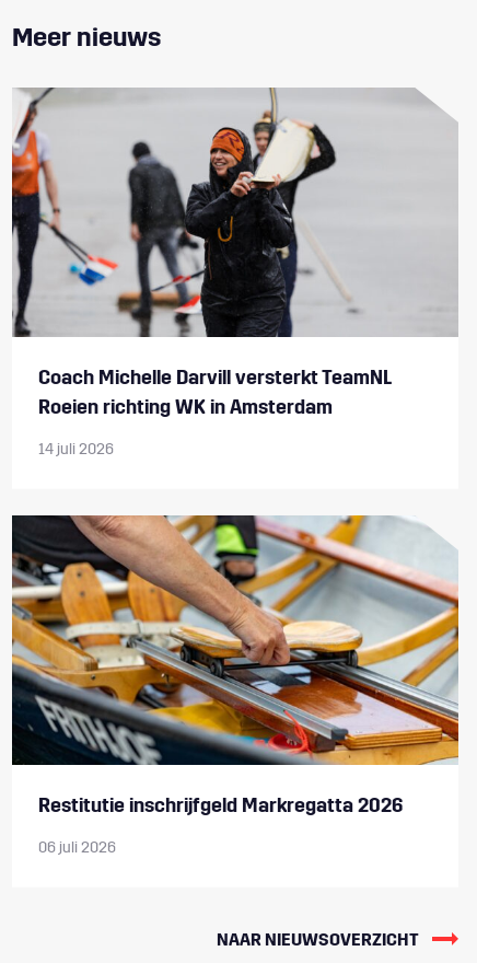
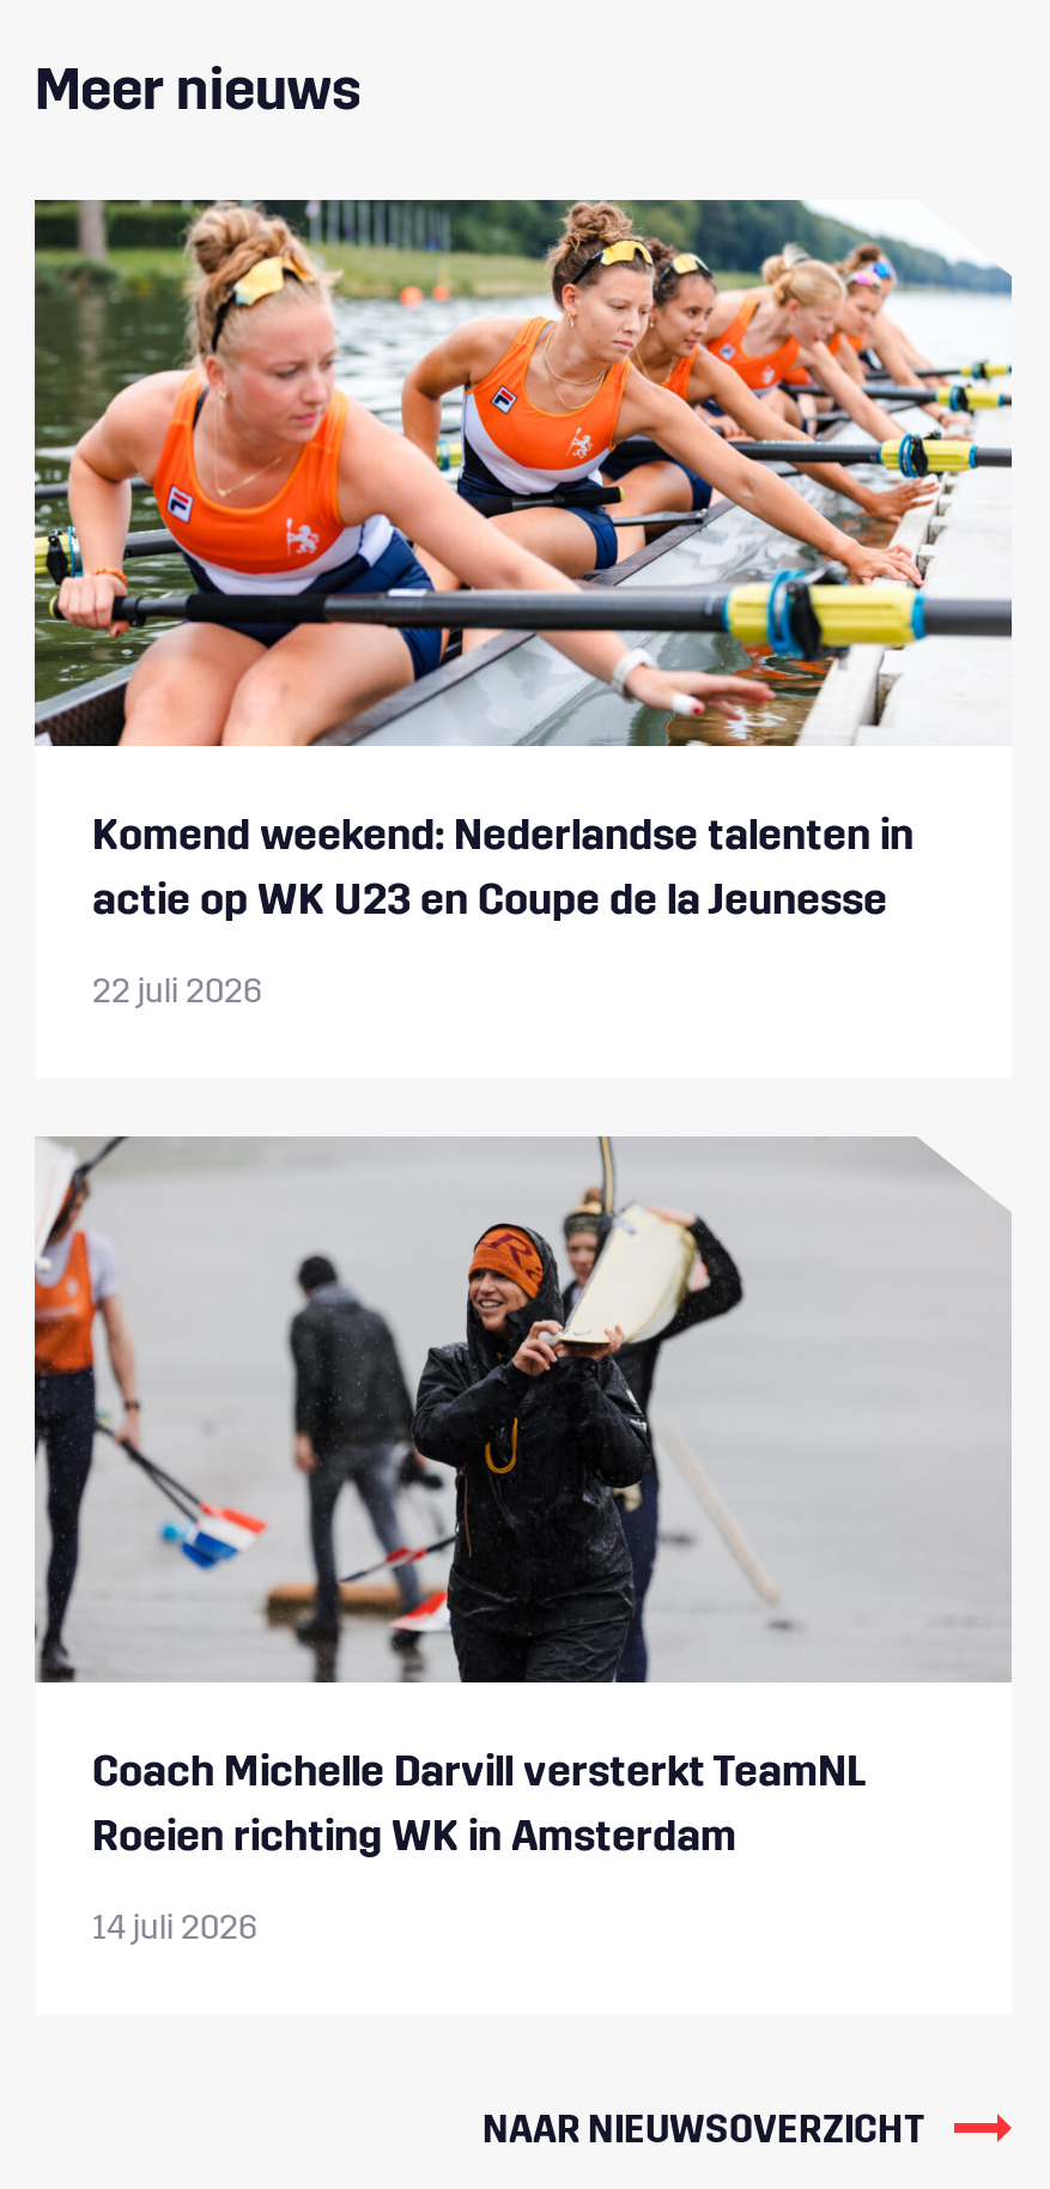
none -> [32,198,1012,1011] [image] | Komend weekend: Nederlandse talenten in | actie op WK U23 en Coupe de la Jeunesse | 22 juli 2026
moved [10,88,391,458] -> [30,1136,863,1948]: [image] | Coach Michelle Darvill versterkt TeamNL | Roeien richting WK in Amsterdam | 14 juli 2026
[11,514,459,857] [image] | Restitutie inschrijfgeld Markregatta 2026 | 06 juli 2026 -> none

